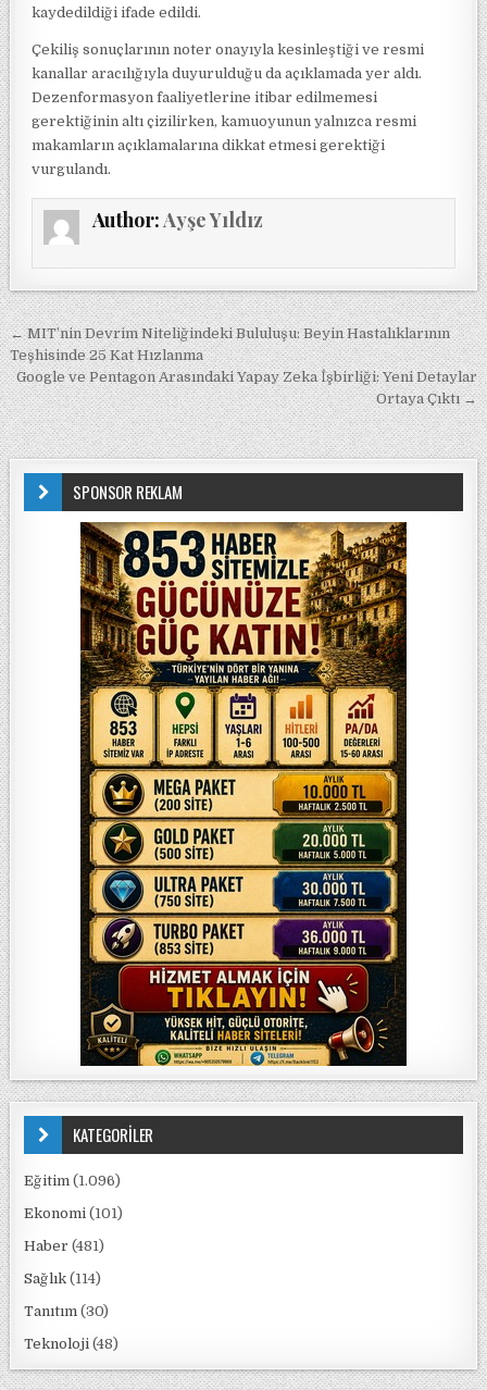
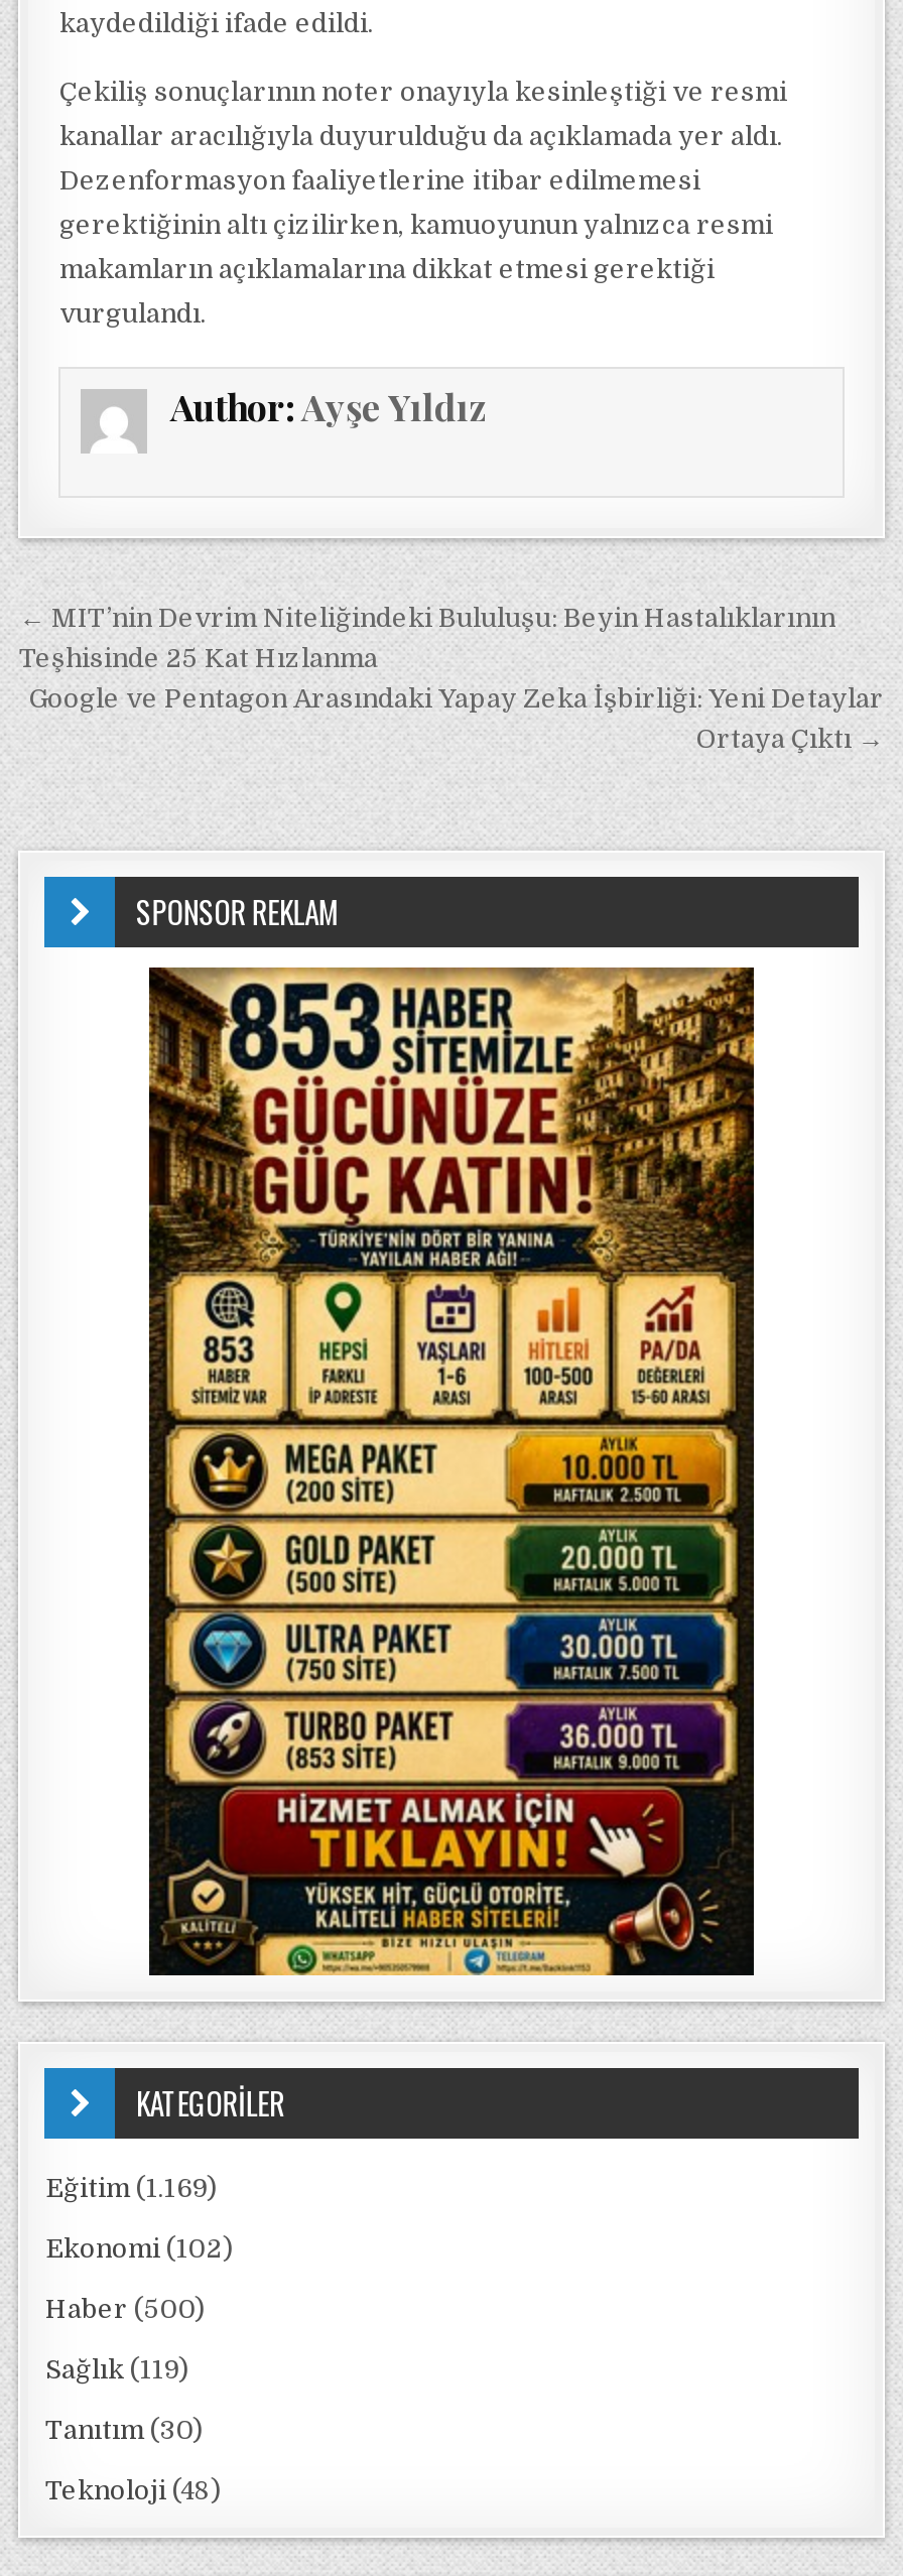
[24,1172,121,1189] Eğitim (1.096) -> [45,2173,217,2203] Eğitim (1.169)
[24,1205,123,1221] Ekonomi (101) -> [45,2233,233,2264] Ekonomi (102)
[24,1238,105,1254] Haber (481) -> [45,2294,205,2324] Haber (500)
[24,1270,102,1287] Sağlık (114) -> [45,2354,188,2385] Sağlık (119)

